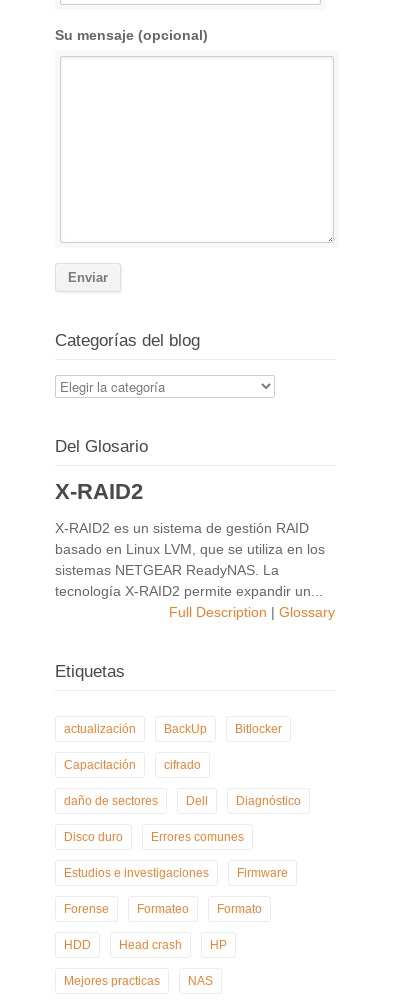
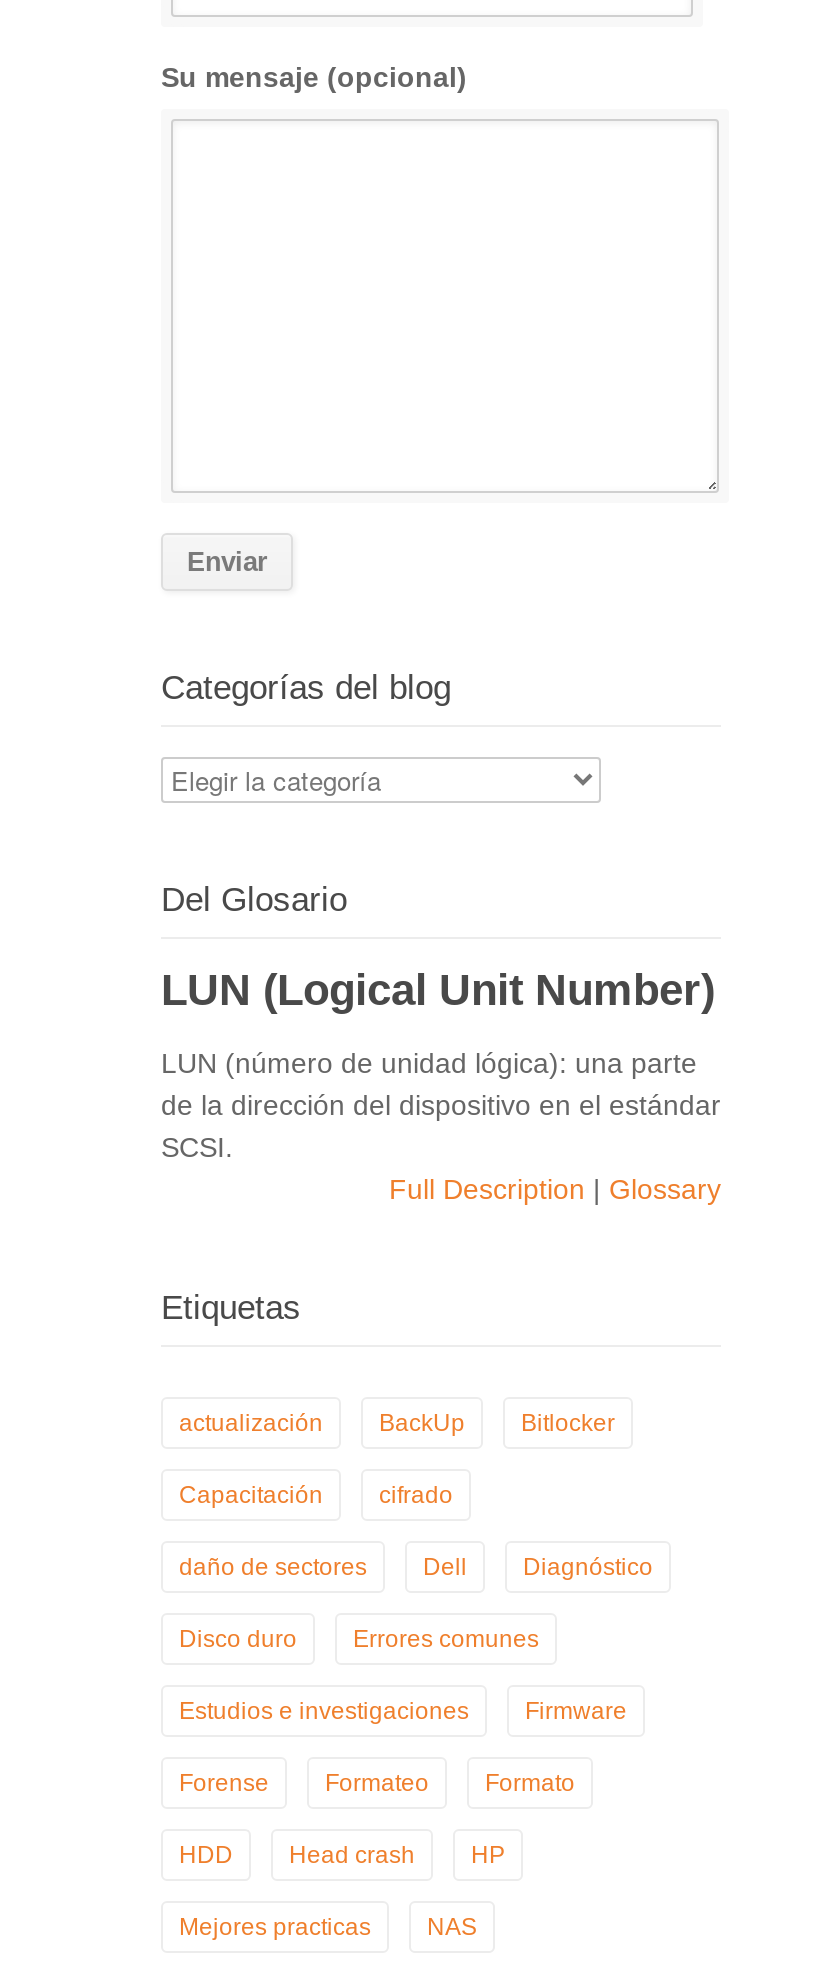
[55,479,143,504] X-RAID2 -> [161,966,715,1016] LUN (Logical Unit Number)
[55,520,325,599] X-RAID2 es un sistema de gestión RAID | basado en Linux LVM, que se utiliza en los | sistemas NETGEAR ReadyNAS. La | tecnología X-RAID2 permite expandir un... -> [161,1048,721,1164] LUN (número de unidad lógica): una parte | de la dirección del dispositivo en el estándar | SCSI.

